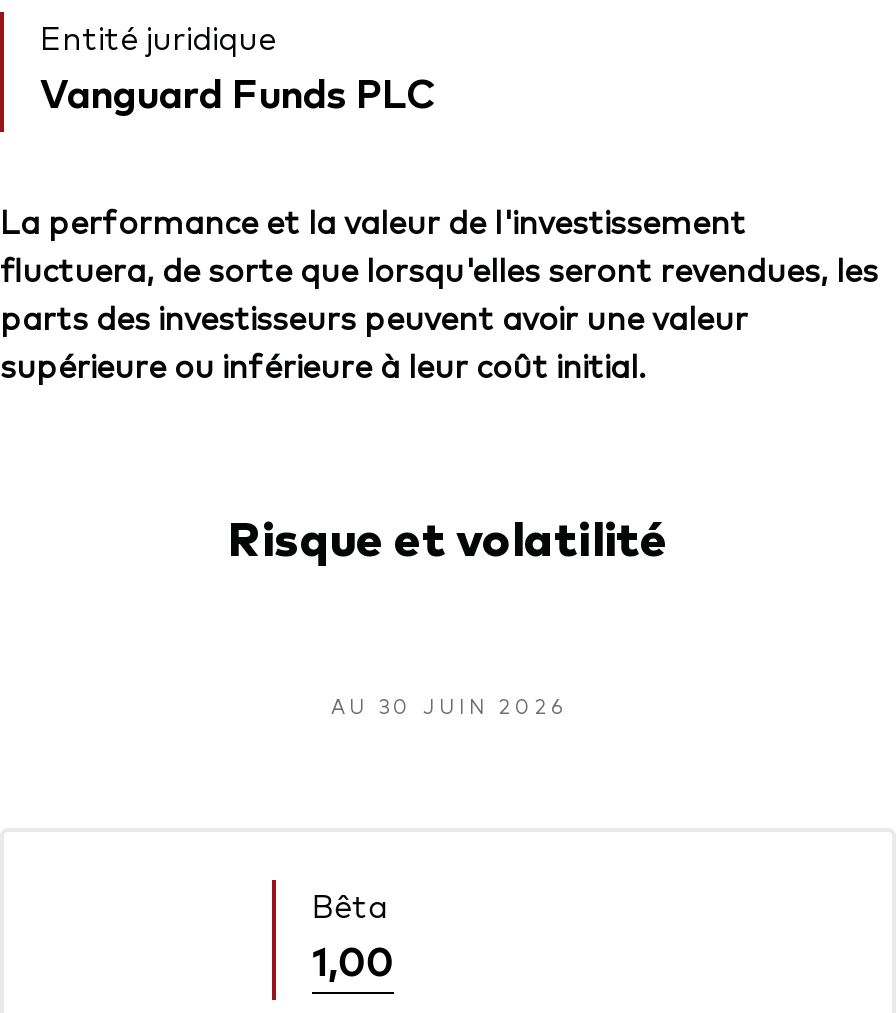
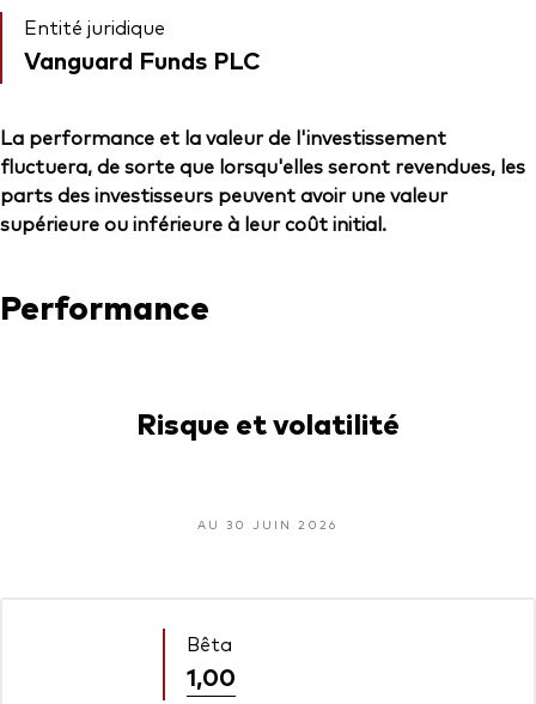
none -> [0,282,209,328] Performance

